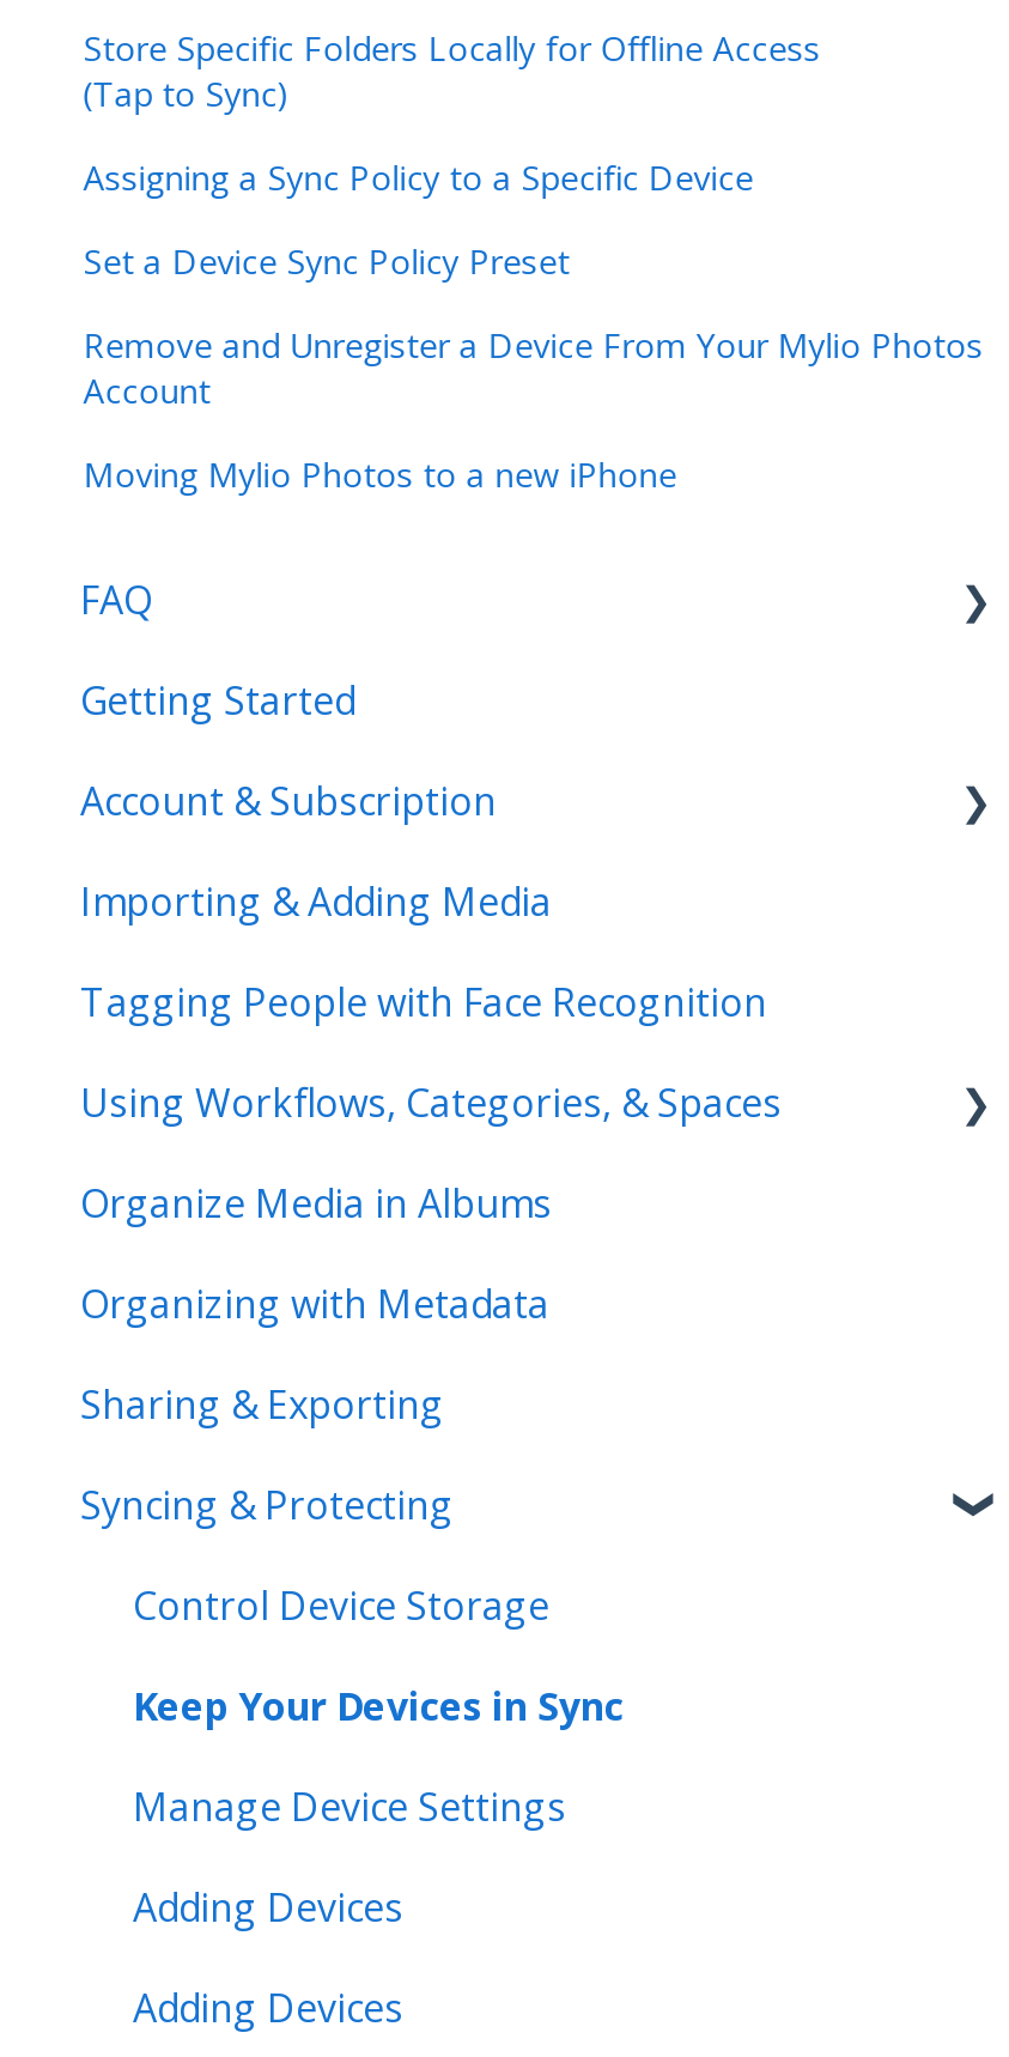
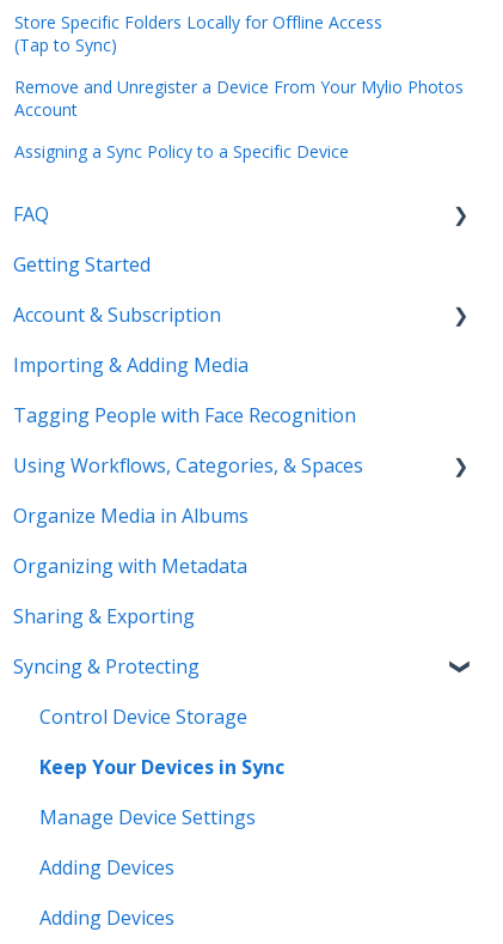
moved [83,154,753,200] -> [15,140,349,163]: Assigning a Sync Policy to a Specific Device
[83,238,569,284] Set a Device Sync Policy Preset -> none
[83,451,677,497] Moving Mylio Photos to a new iPhone -> none

